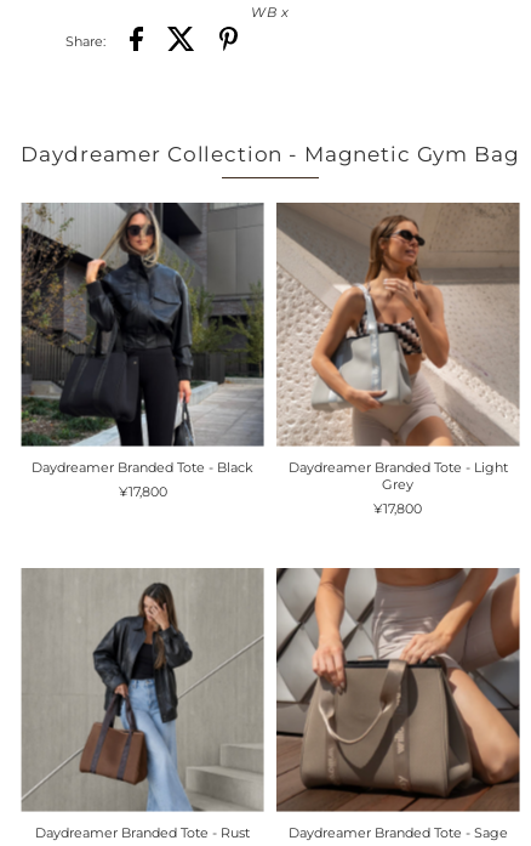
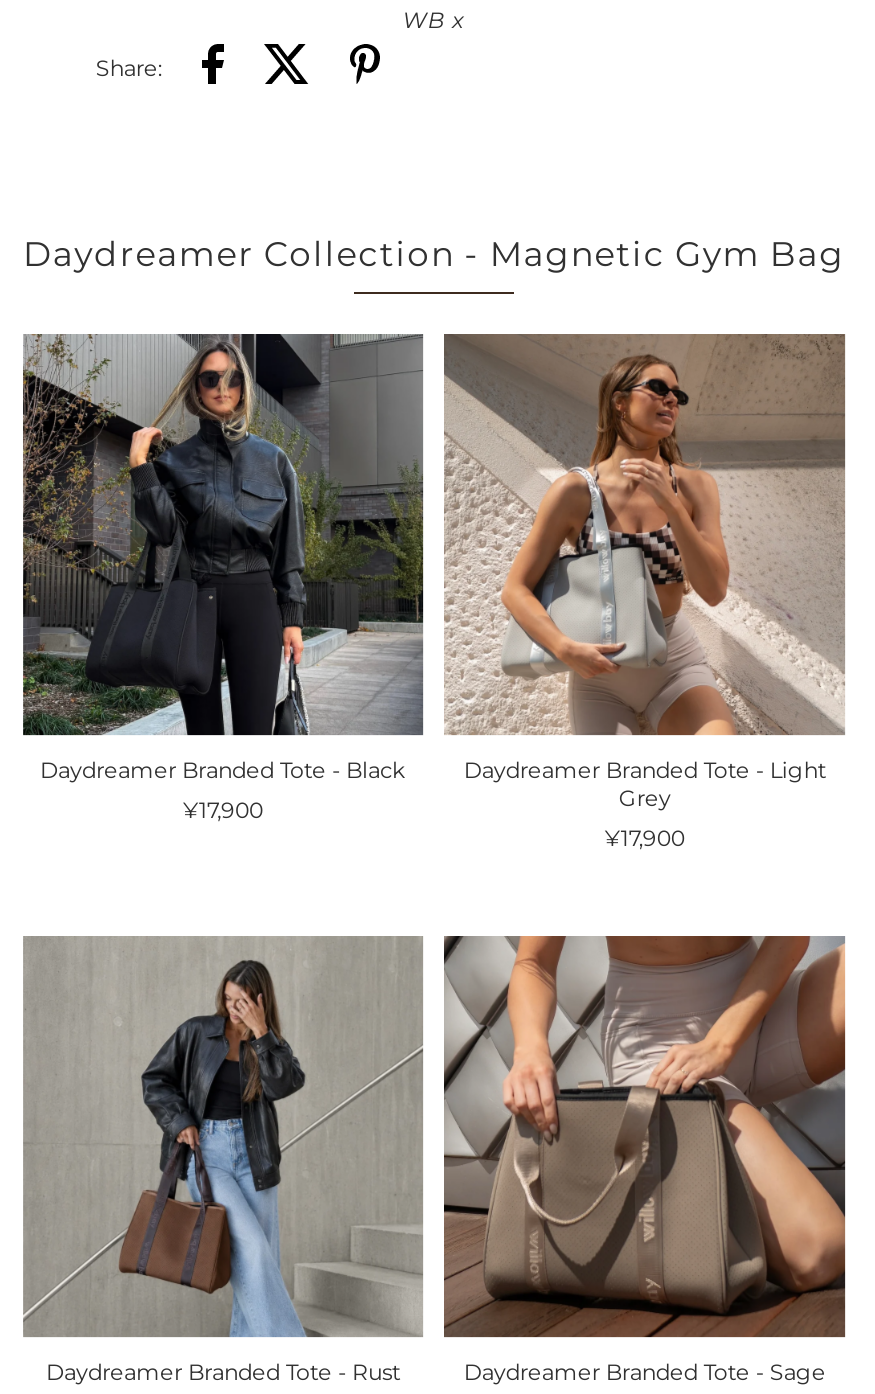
[118,483,167,500] ¥17,800 -> [183,796,263,824] ¥17,900
[374,500,422,517] ¥17,800 -> [605,824,685,852] ¥17,900

